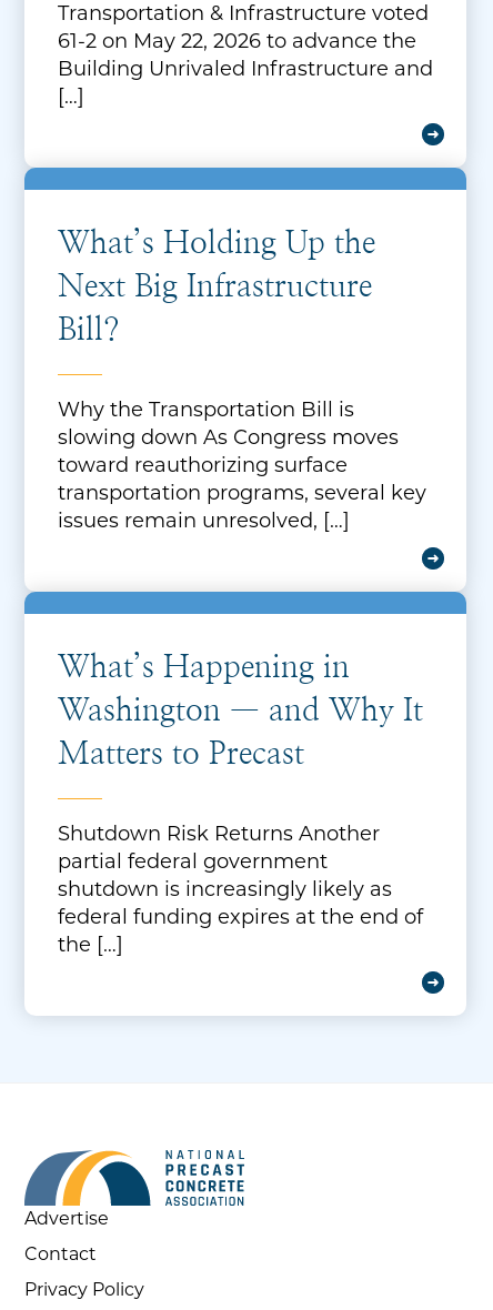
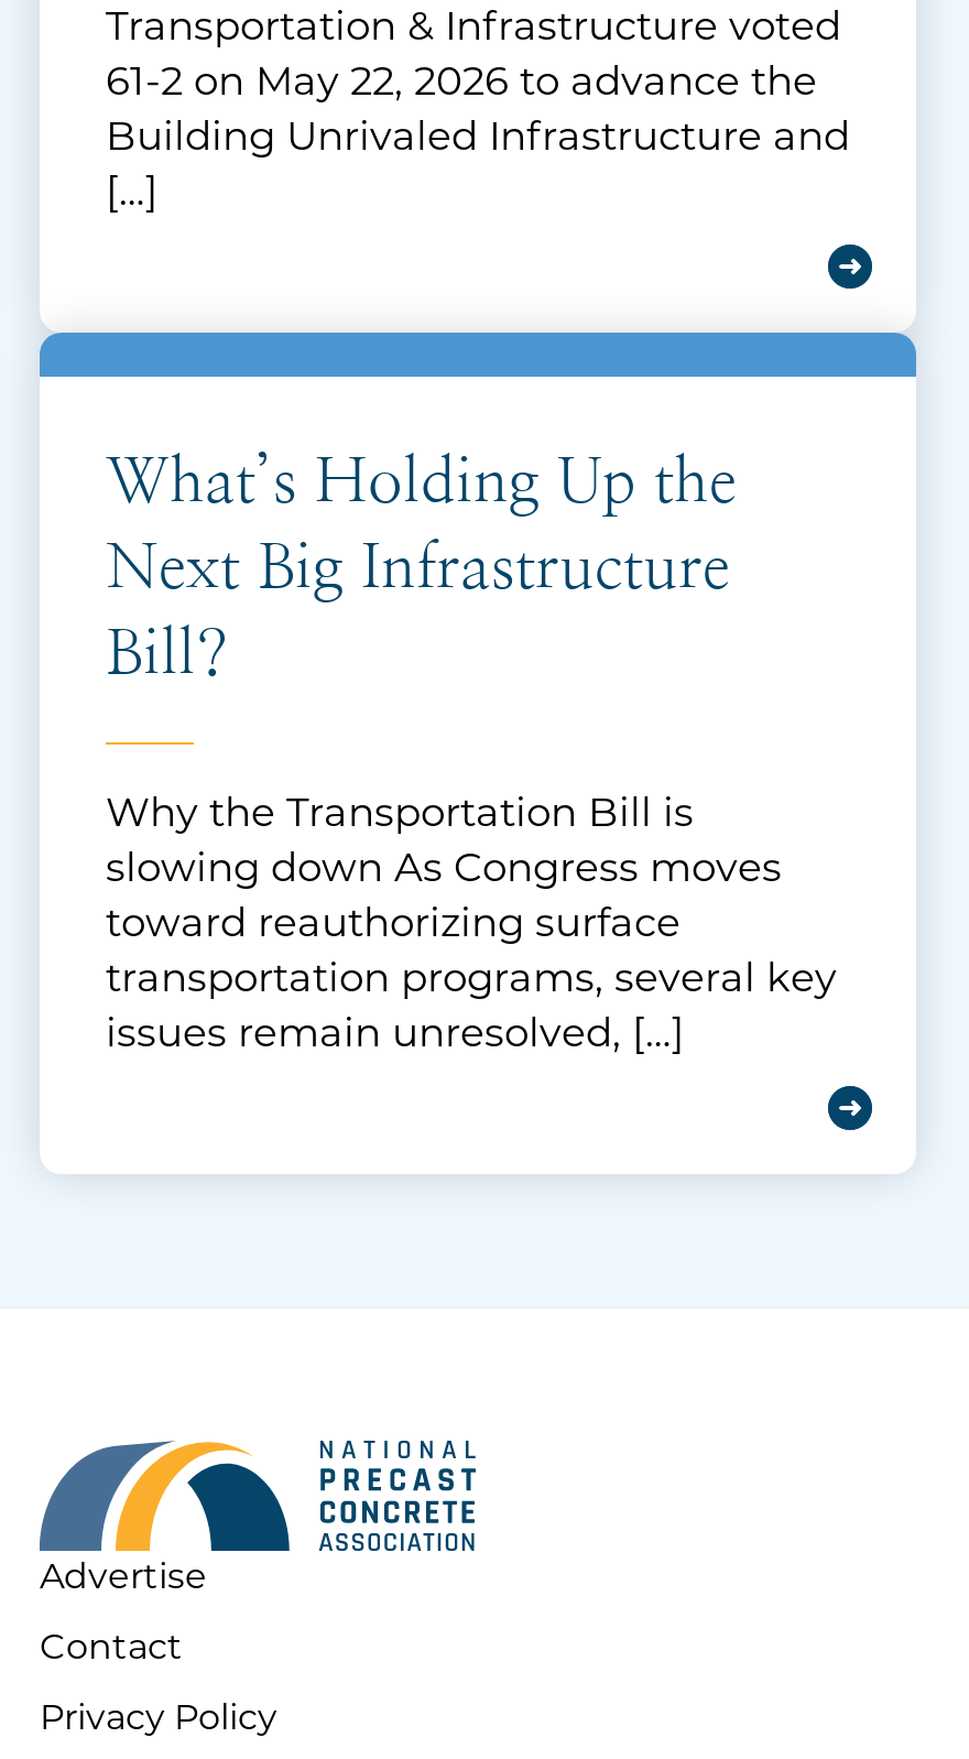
[58,653,423,957] What’s Happening in | Washington — and Why It | Matters to Precast | Shutdown Risk Returns Another | partial federal government | shutdown is increasingly likely as | federal funding expires at the end of | the […] -> none

